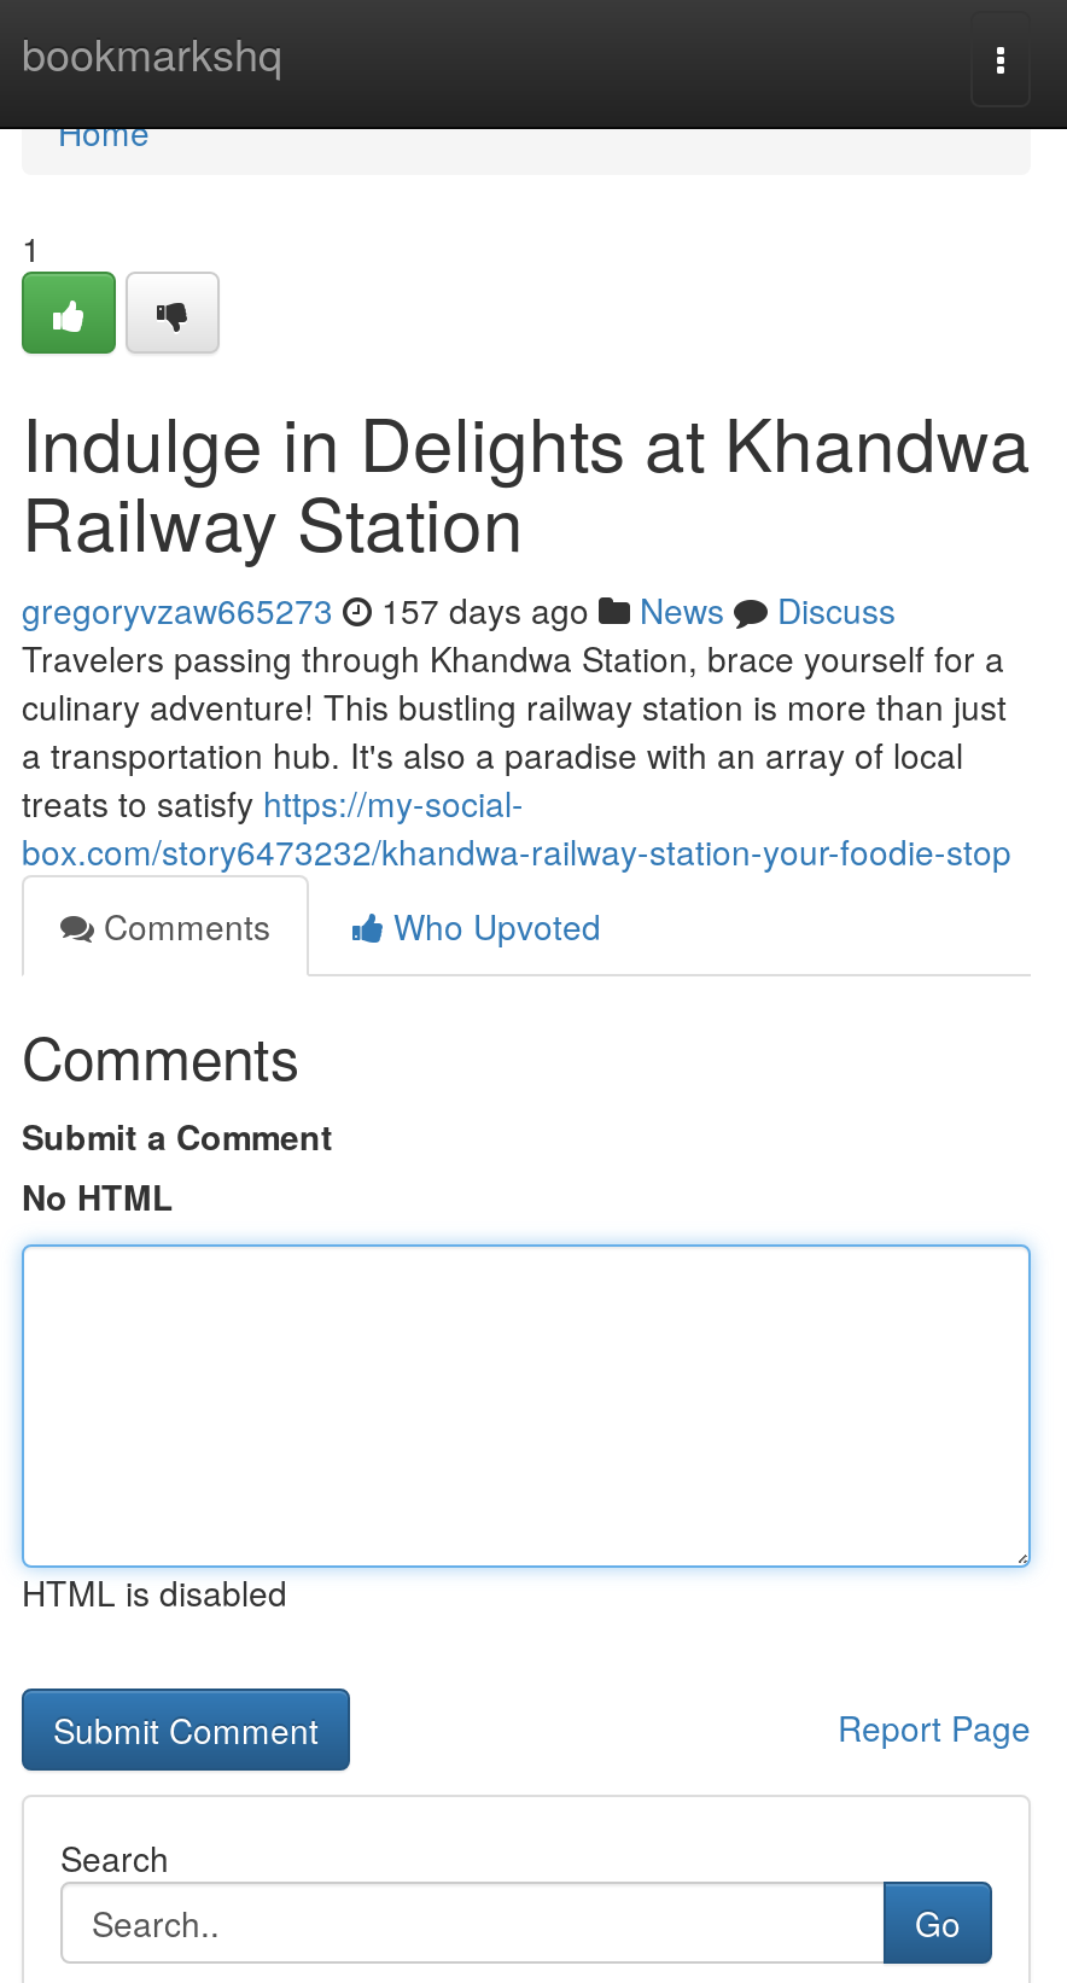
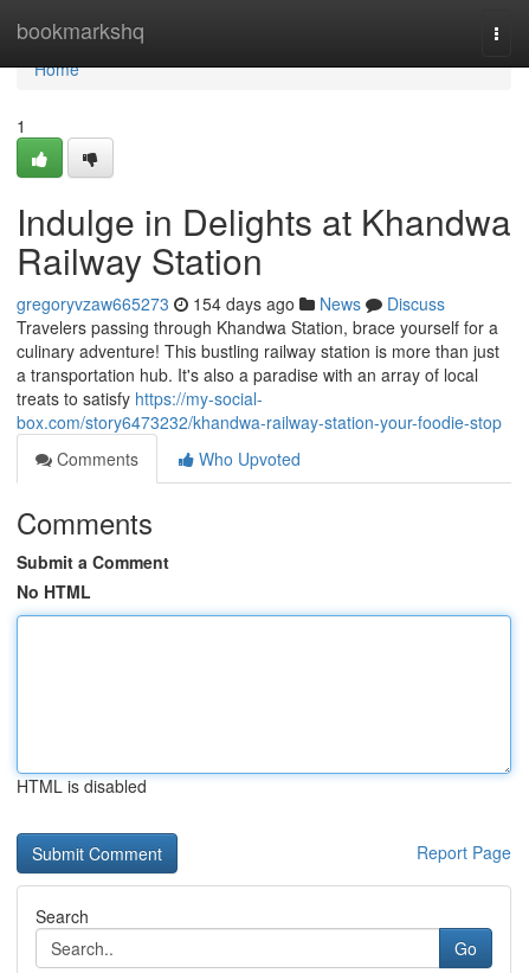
[22,585,896,634] gregoryvzaw665273 157 days ago News Discuss -> [17,292,445,315] gregoryvzaw665273 154 days ago News Discuss

